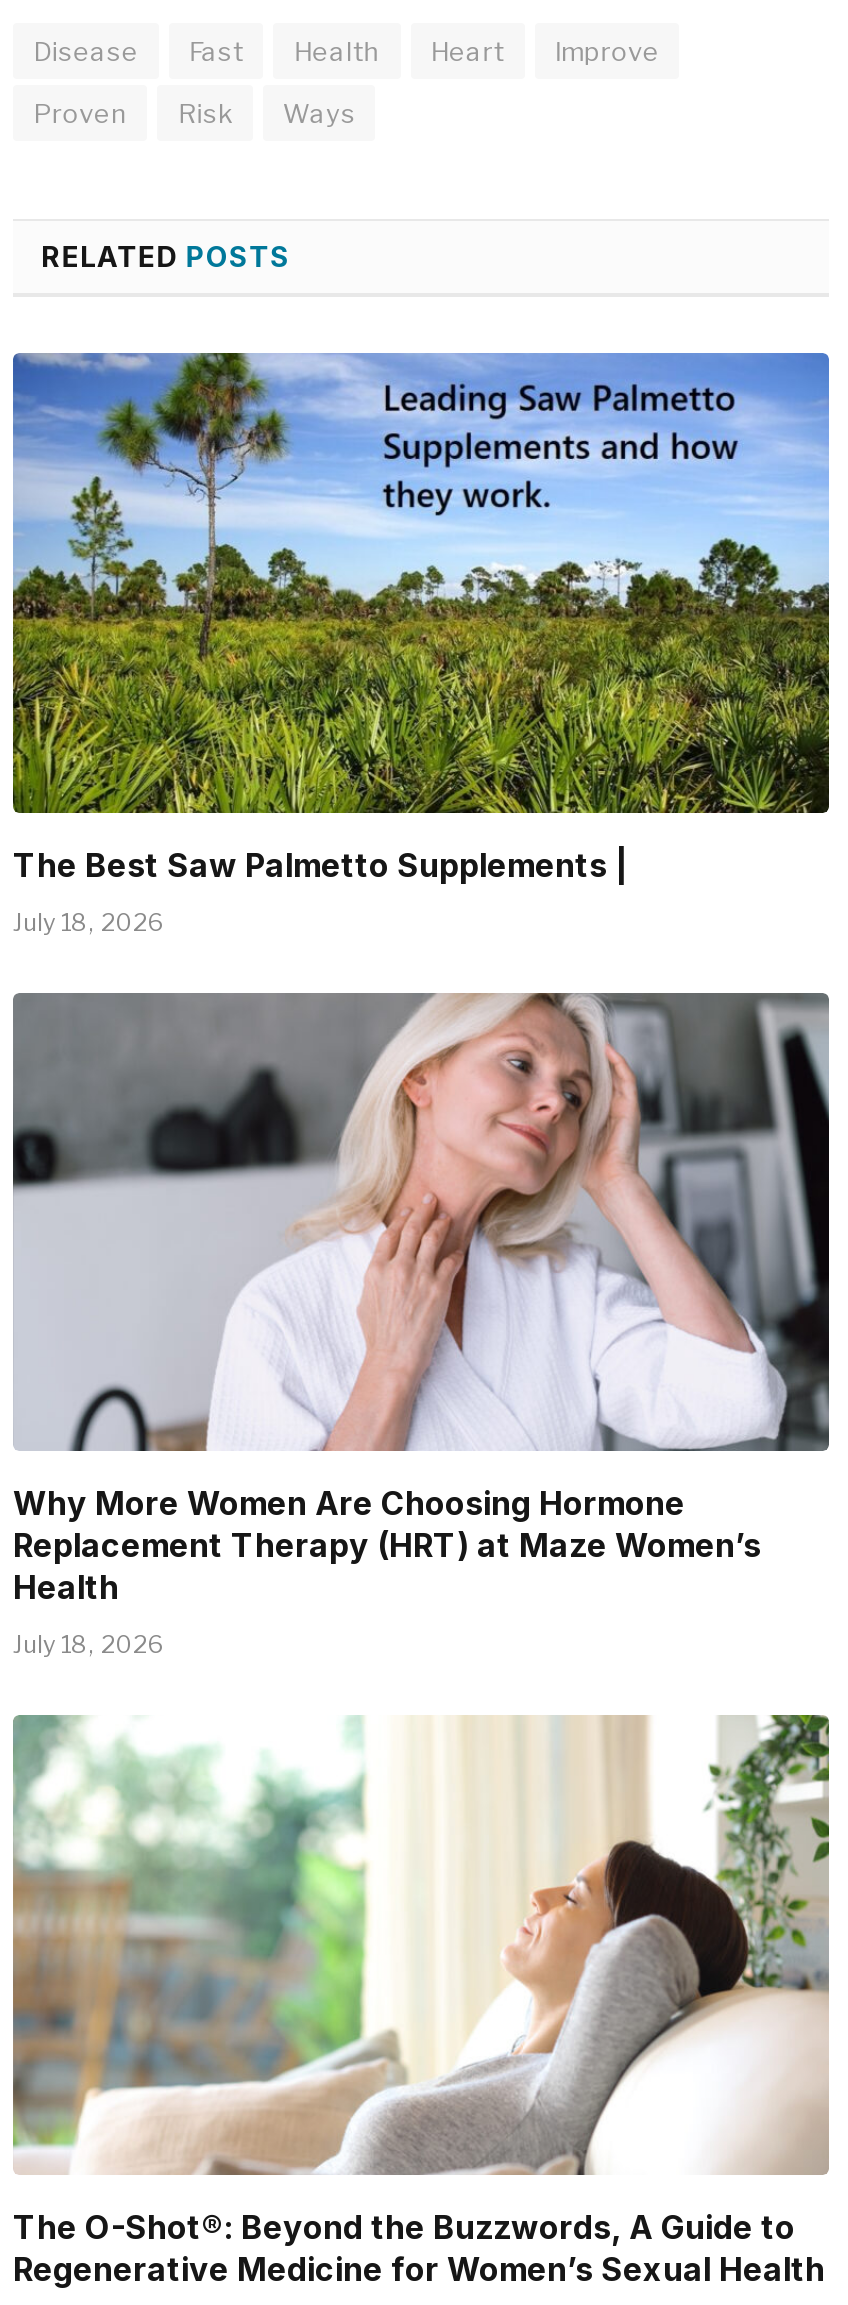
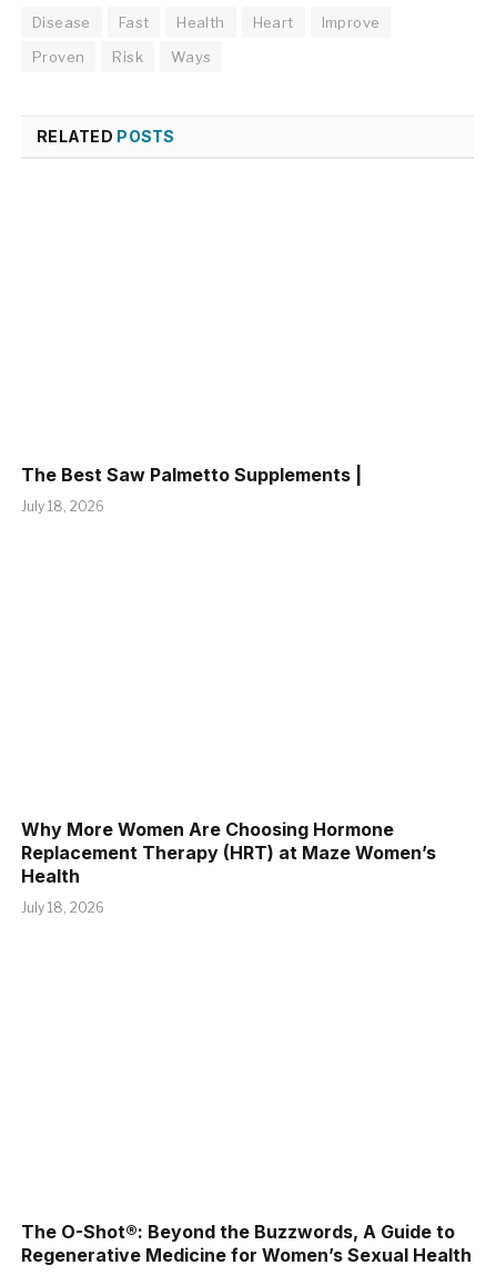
[11,351,831,815] [image] -> none
[11,991,831,1453] [image] -> none
[11,1713,831,2177] [image] -> none

